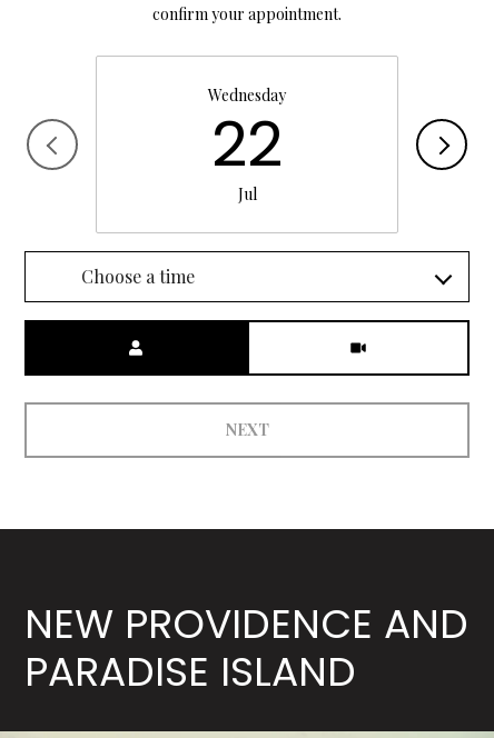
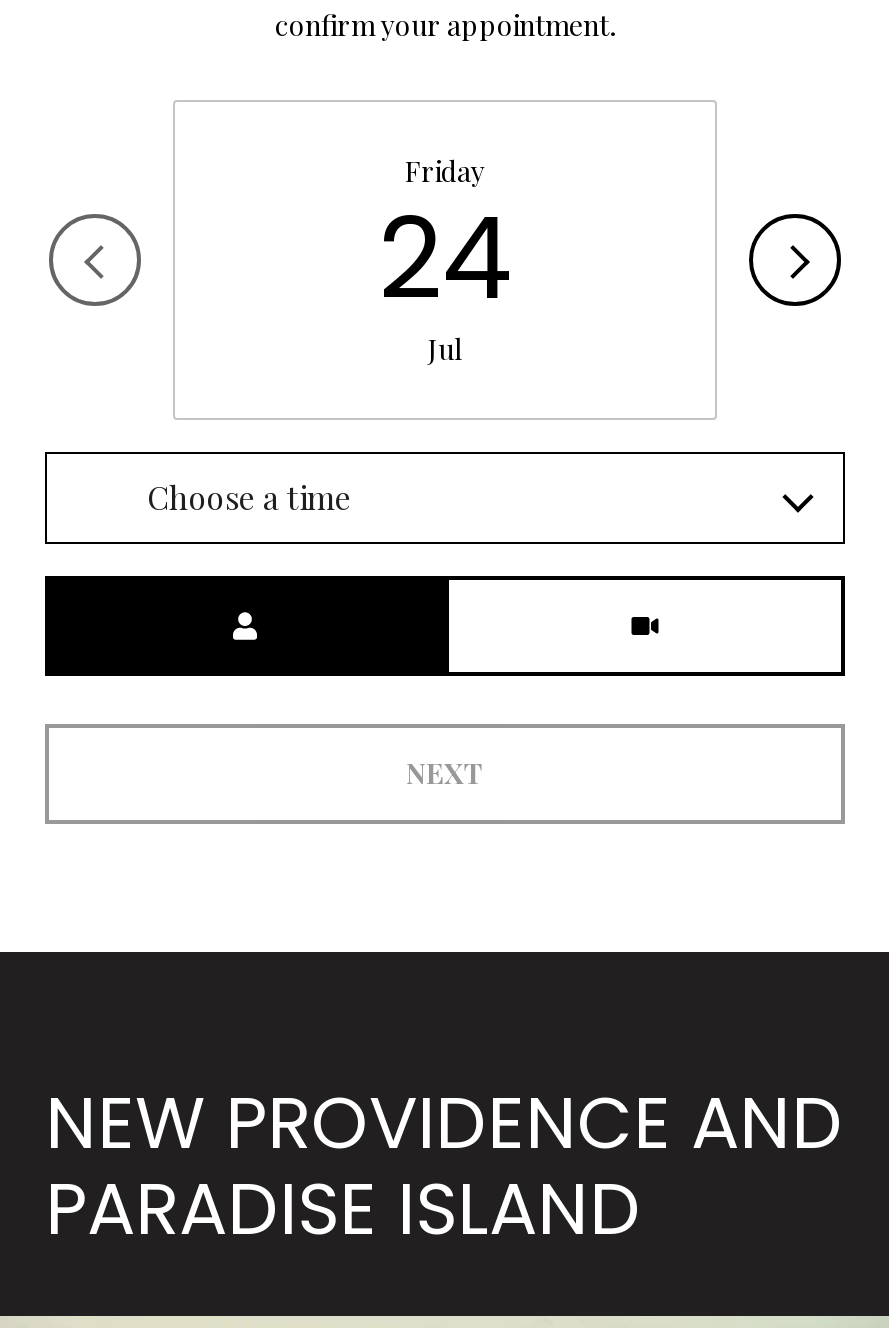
[208,85,286,188] Wednesday | 22 -> [378,153,512,339] Friday | 24

